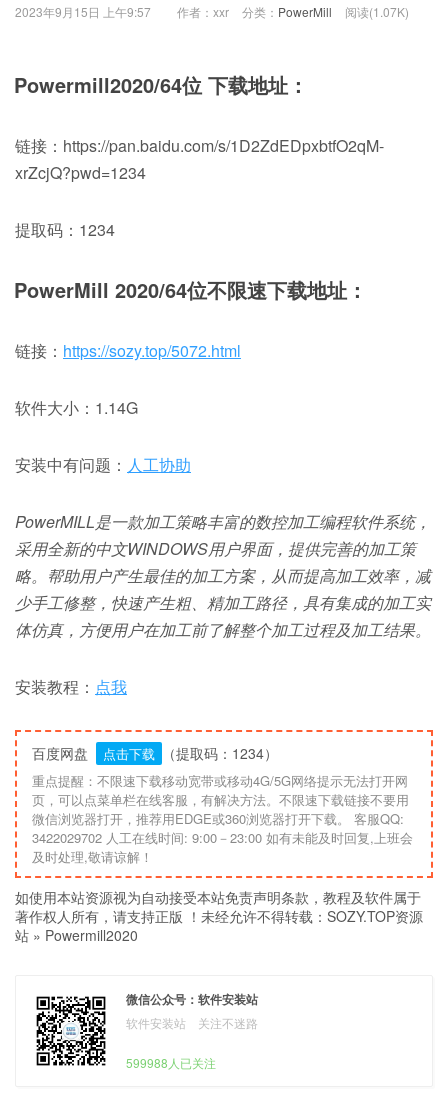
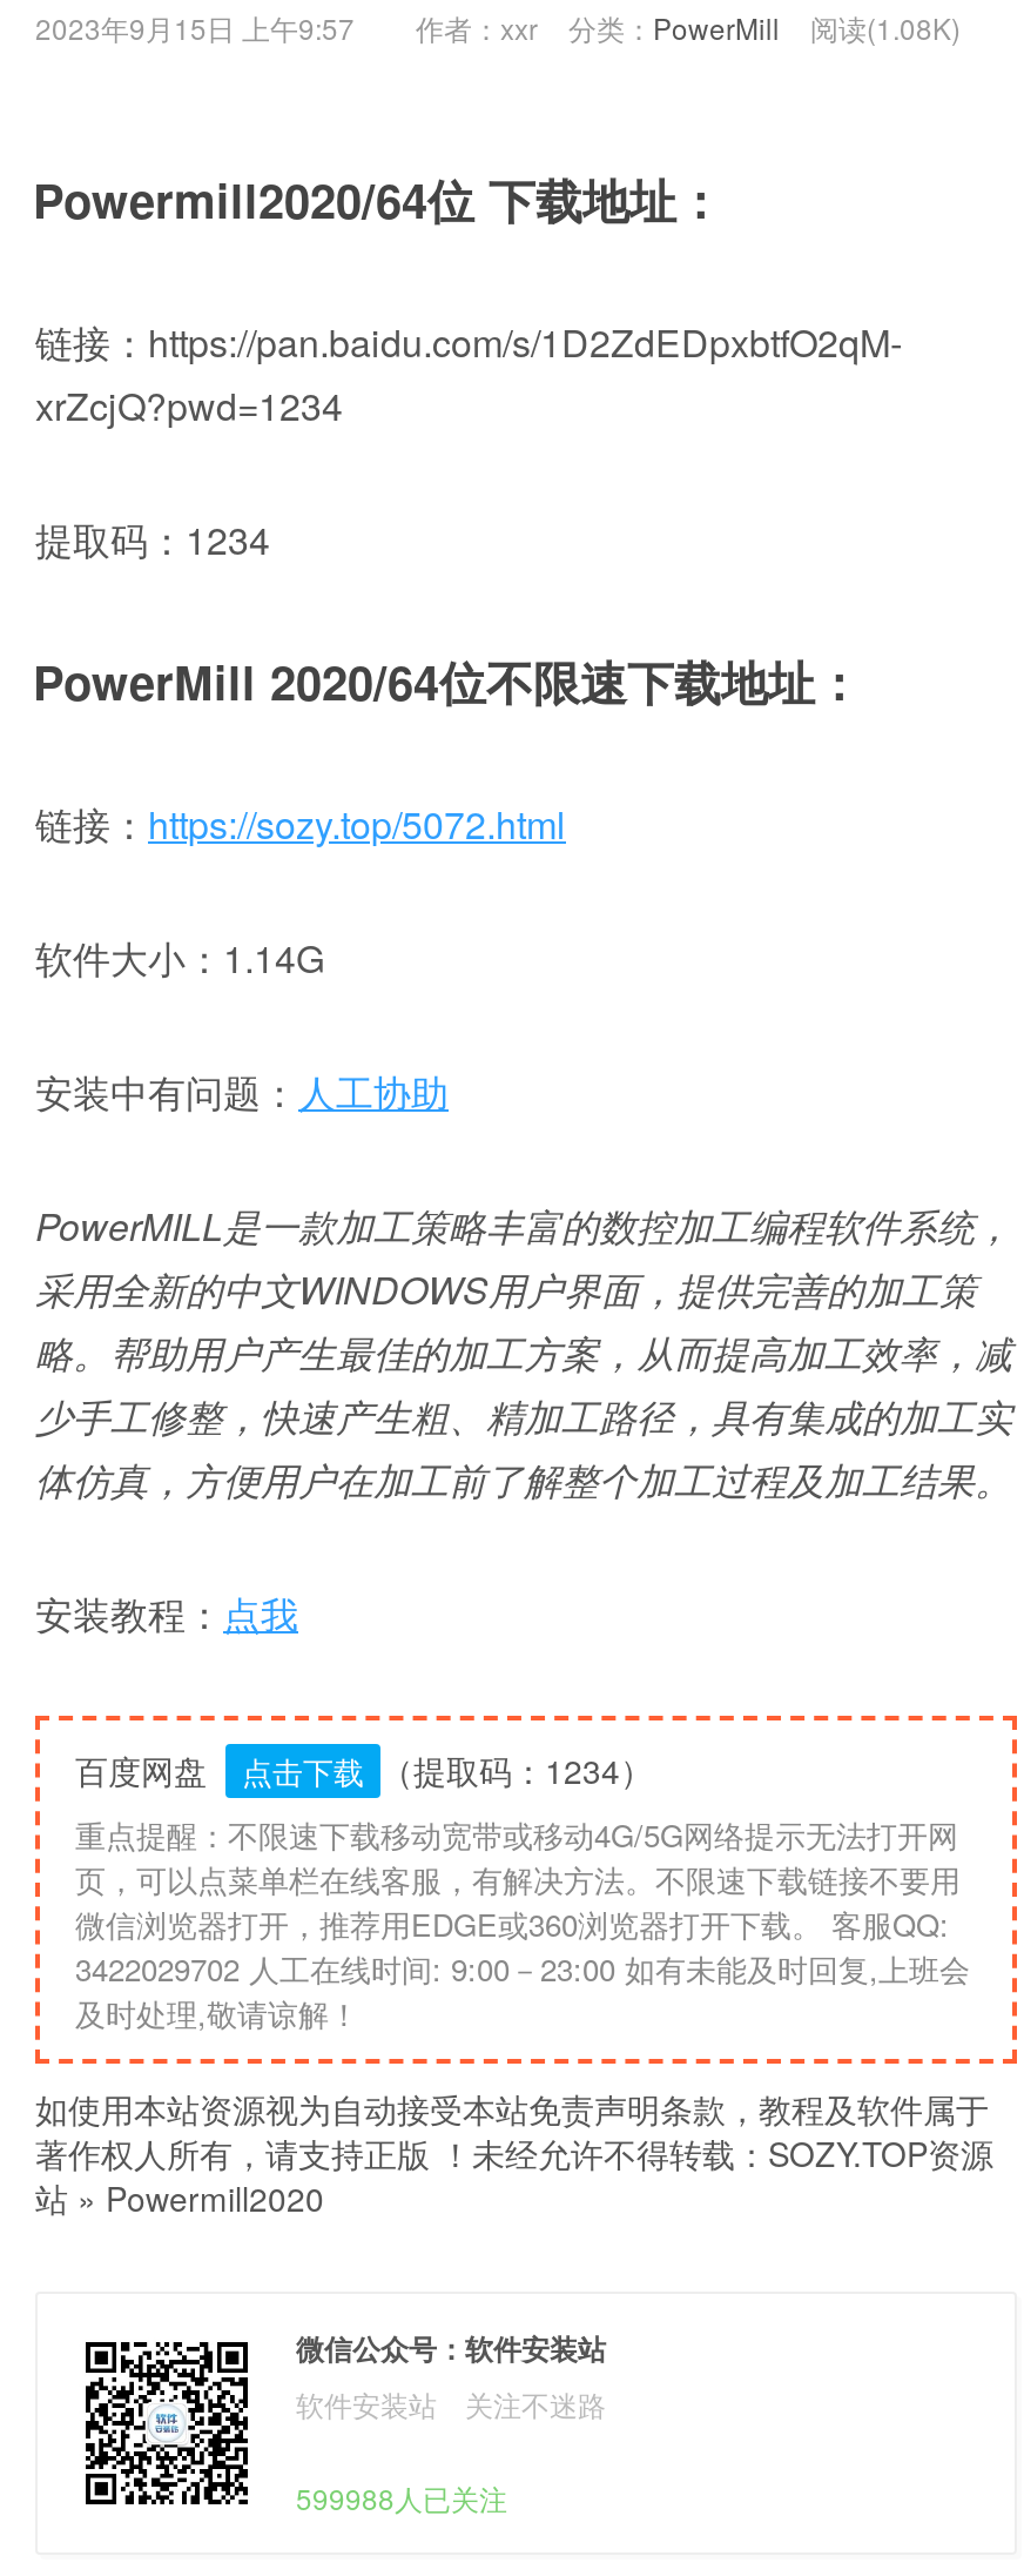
[15,3,409,20] 2023年9月15日 上午9:57 作者：xxr 分类：PowerMill 阅读(1.07K) -> [35,7,961,47] 2023年9月15日 上午9:57 作者：xxr 分类：PowerMill 阅读(1.08K)

